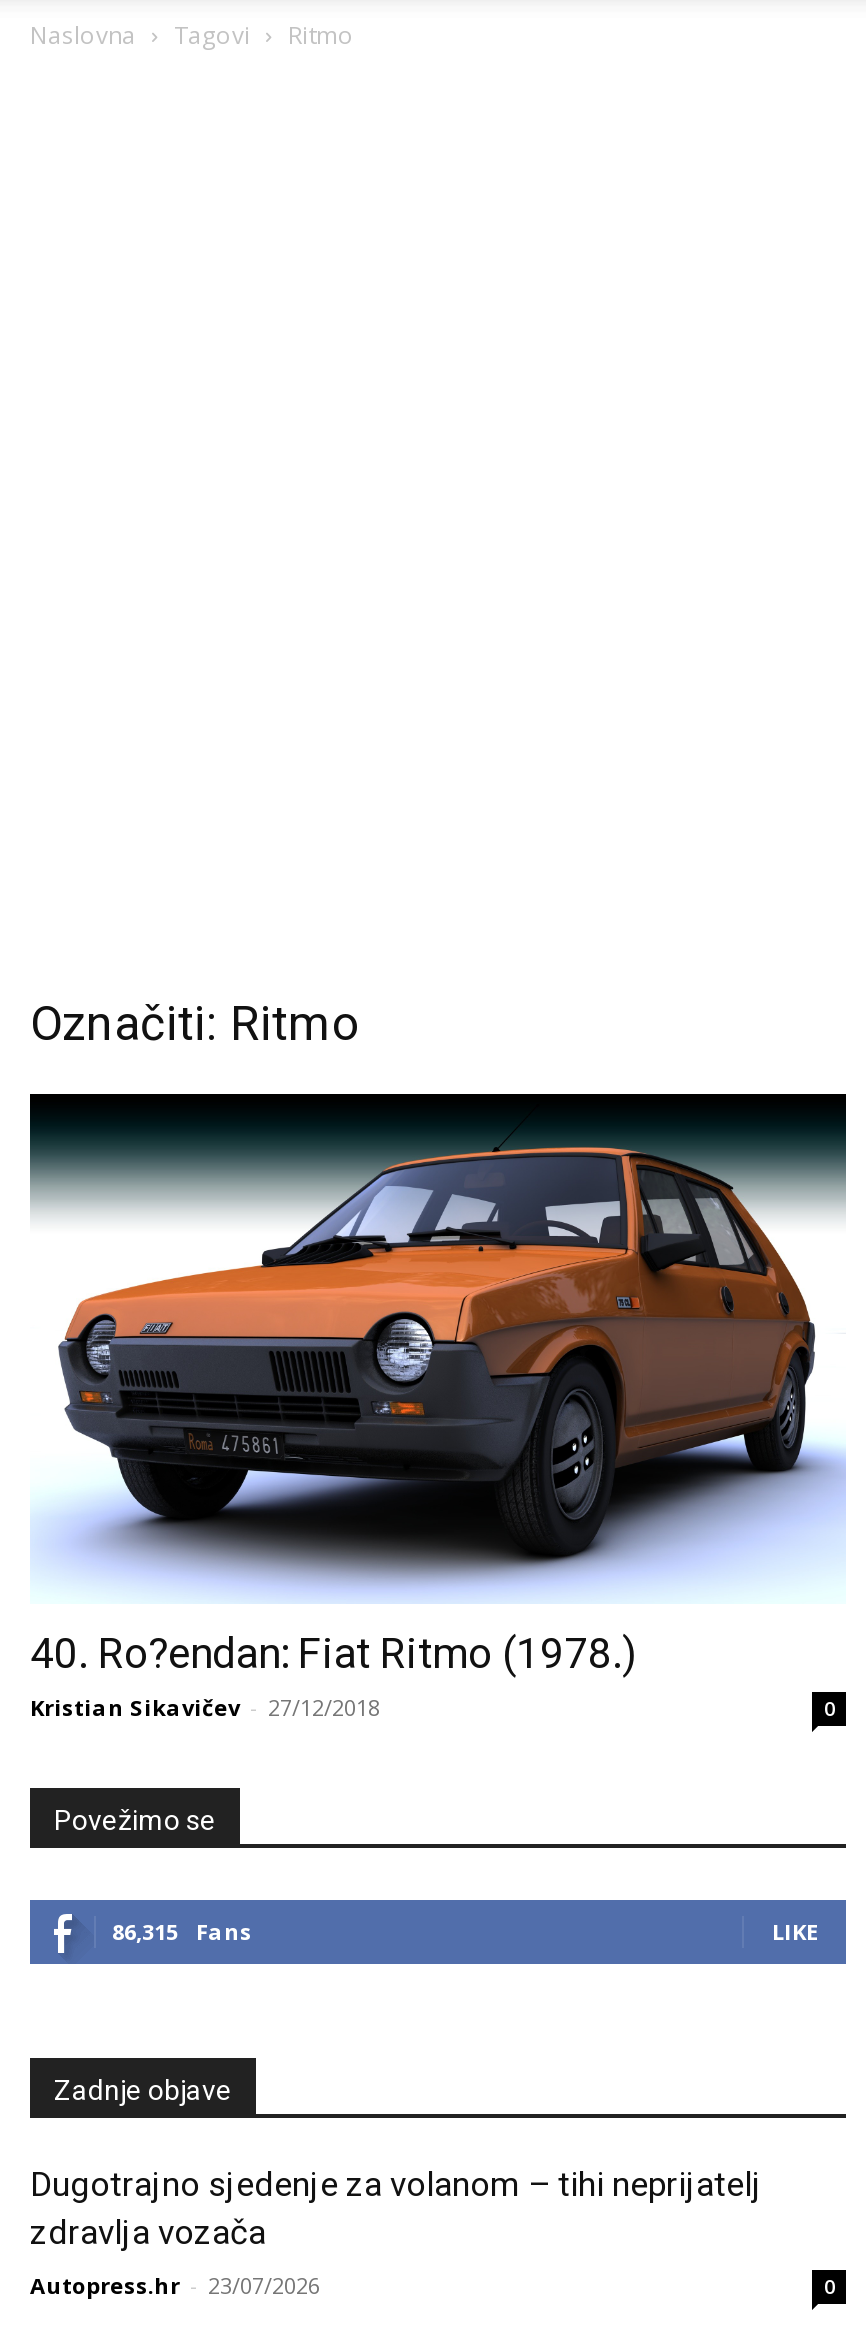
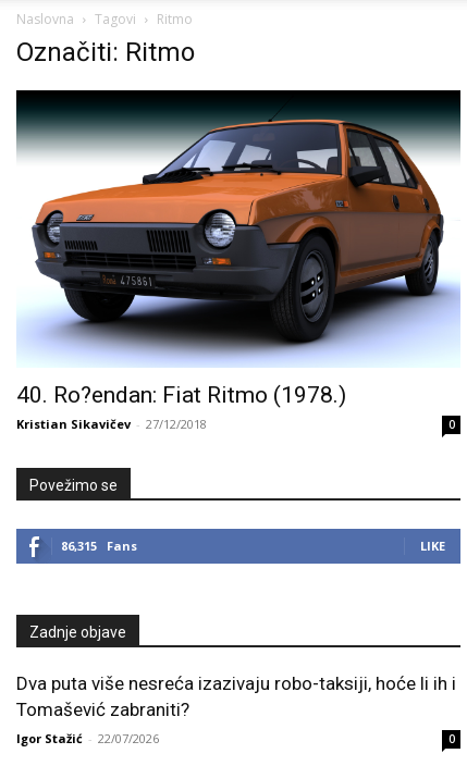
[30,2164,762,2300] Dugotrajno sjedenje za volanom – tihi neprijatelj | zdravlja vozača | Autopress.hr - 23/07/2026 -> [16,672,456,746] Dva puta više nesreća izazivaju robo-taksiji, hoće li ih i | Tomašević zabraniti? | Igor Stažić - 22/07/2026

